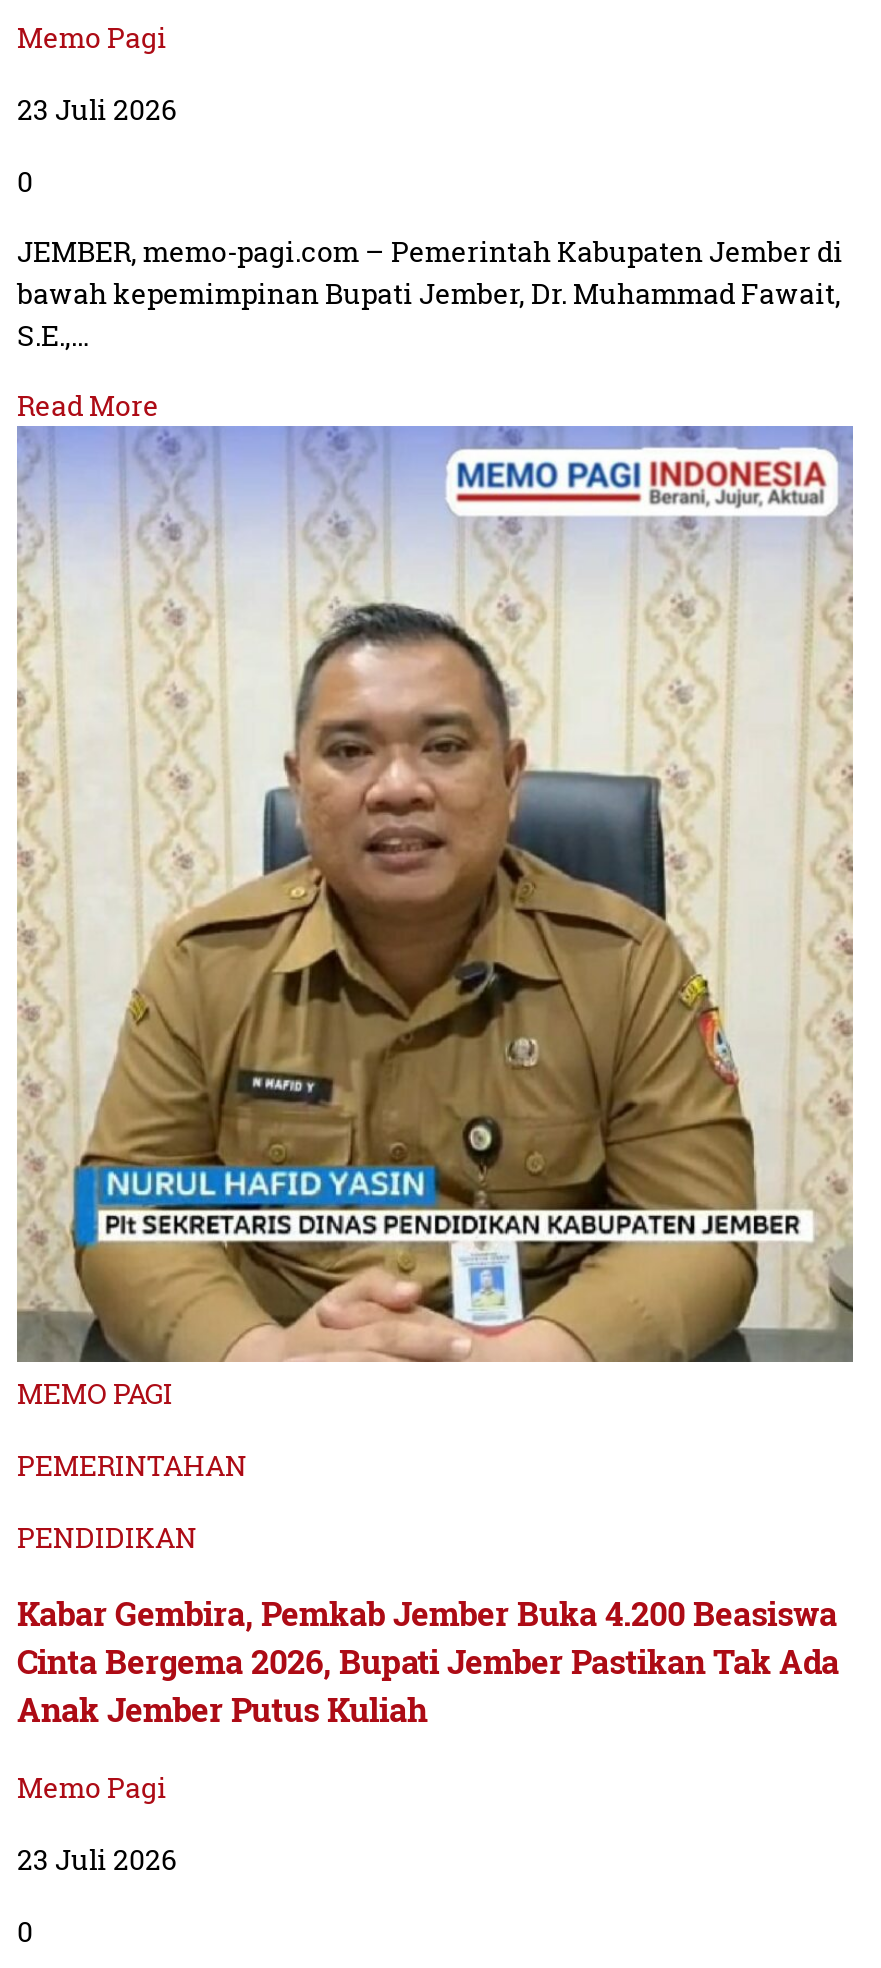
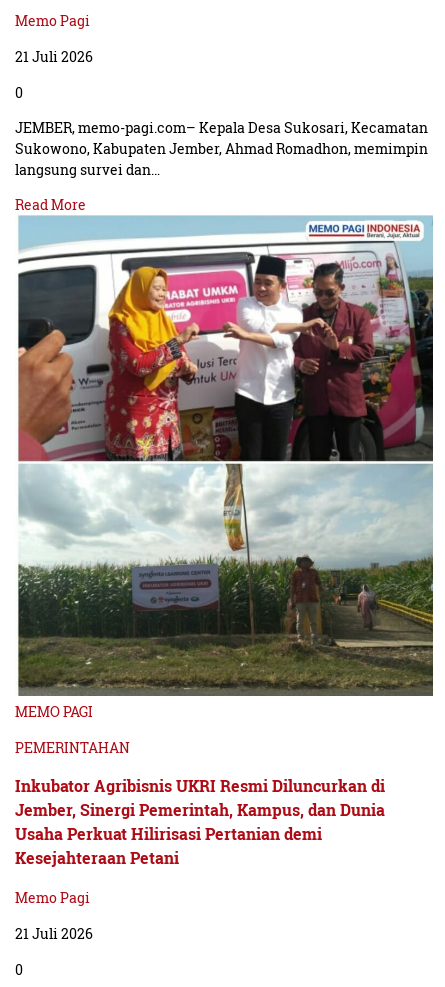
[17,90,177,128] 23 Juli 2026 -> [15,47,93,66] 21 Juli 2026
[17,232,843,354] JEMBER, memo-pagi.com – Pemerintah Kabupaten Jember di | bawah kepemimpinan Bupati Jember, Dr. Muhammad Fawait, | S.E.,… -> [15,118,428,179] JEMBER, memo-pagi.com– Kepala Desa Sukosari, Kecamatan | Sukowono, Kabupaten Jember, Ahmad Romadhon, memimpin | langsung survei dan…
[15,425,855,1363] [image] -> [15,215,434,696] [image]
[17,1517,839,1730] PENDIDIKAN | Kabar Gembira, Pemkab Jember Buka 4.200 Beasiswa | Cinta Bergema 2026, Bupati Jember Pastikan Tak Ada | Anak Jember Putus Kuliah -> [15,775,385,868] Inkubator Agribisnis UKRI Resmi Diluncurkan di | Jember, Sinergi Pemerintah, Kampus, dan Dunia | Usaha Perkuat Hilirisasi Pertanian demi | Kesejahteraan Petani
[17,1841,177,1879] 23 Juli 2026 -> [15,924,93,943] 21 Juli 2026

